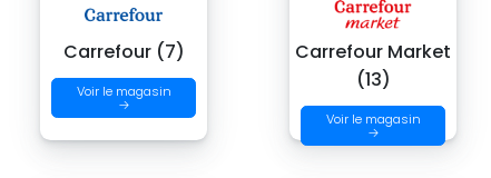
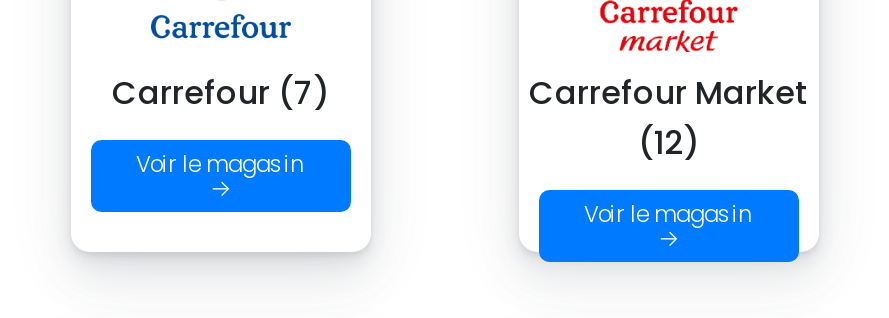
[356,66,390,92] (13) -> [638,119,700,165] (12)

